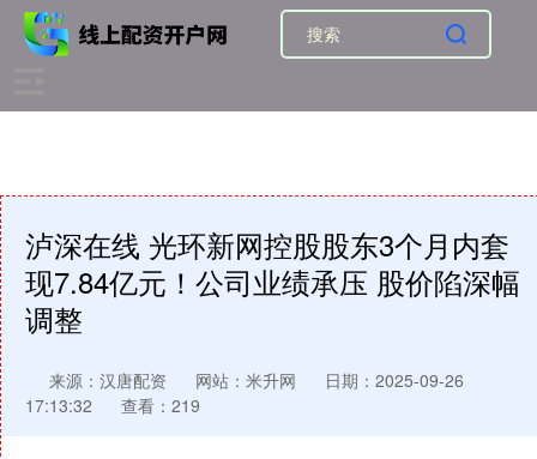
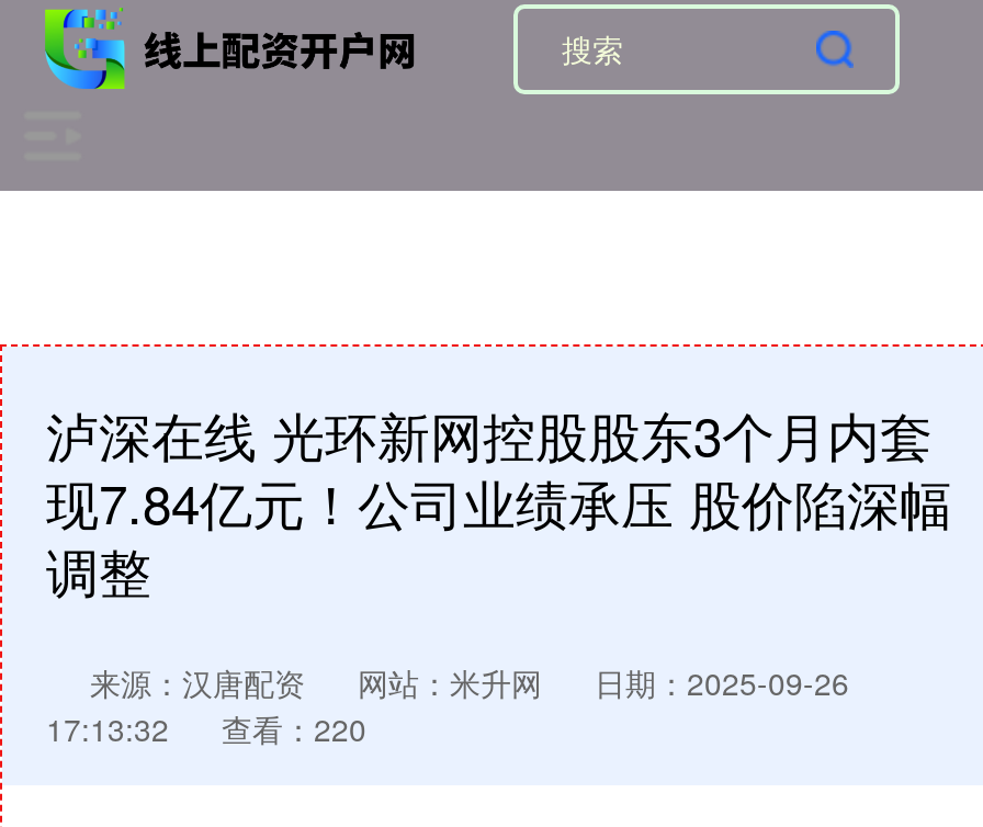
[25,393,200,417] 17:13:32 查看：219 -> [46,706,366,750] 17:13:32 查看：220

